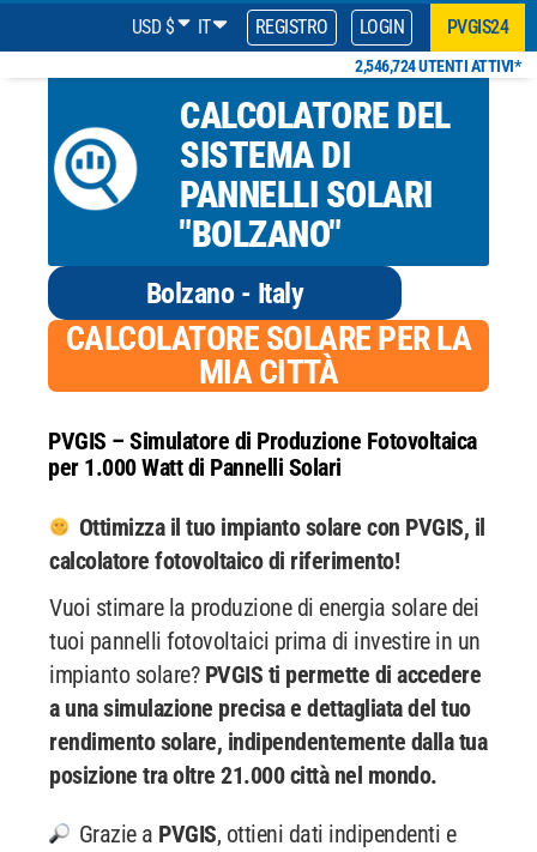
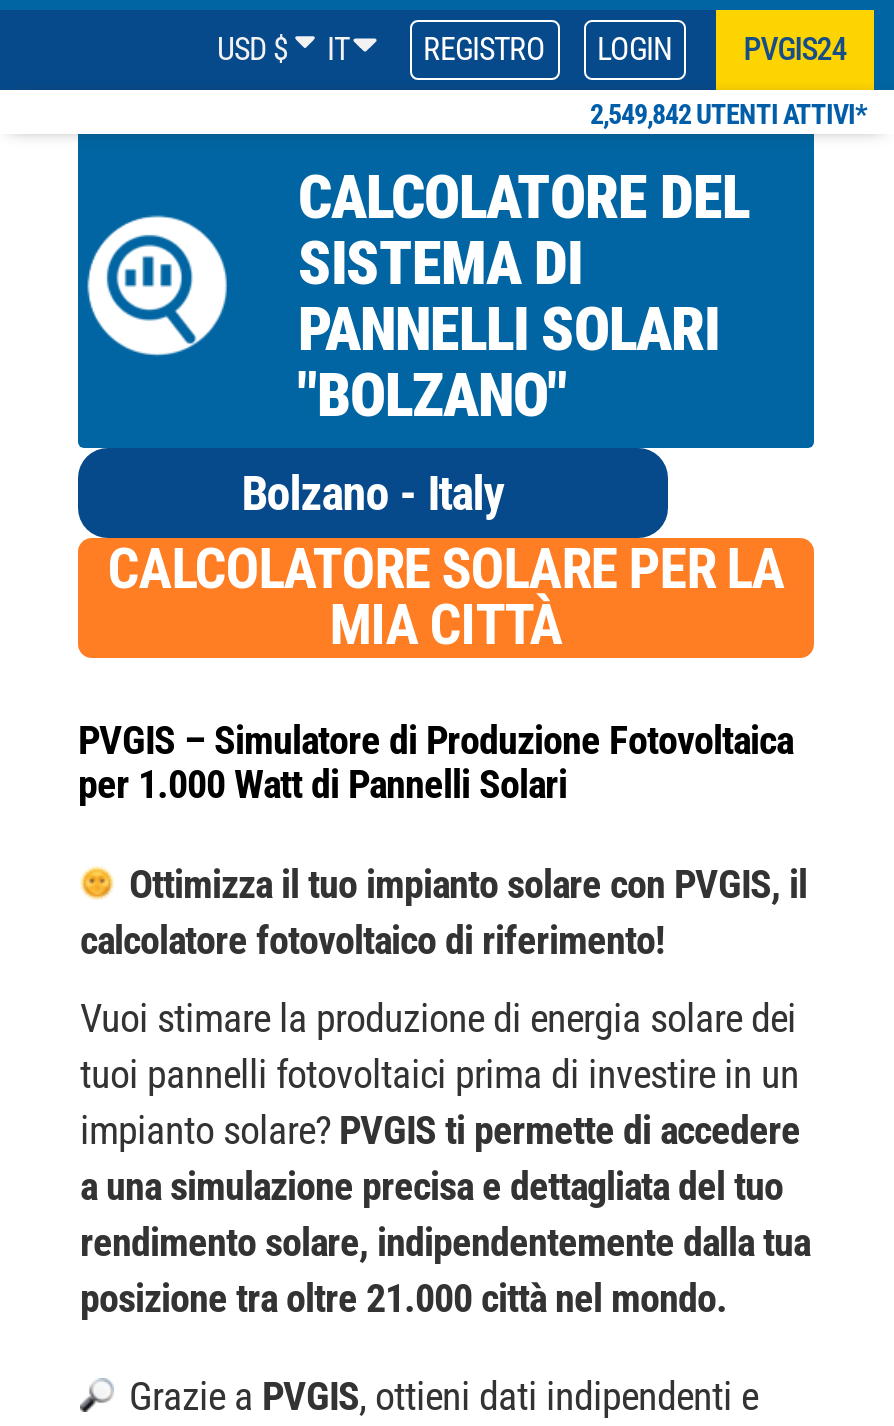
[355,56,520,75] 2,546,724 UTENTI ATTIVI* -> [590,98,866,130] 2,549,842 UTENTI ATTIVI*

